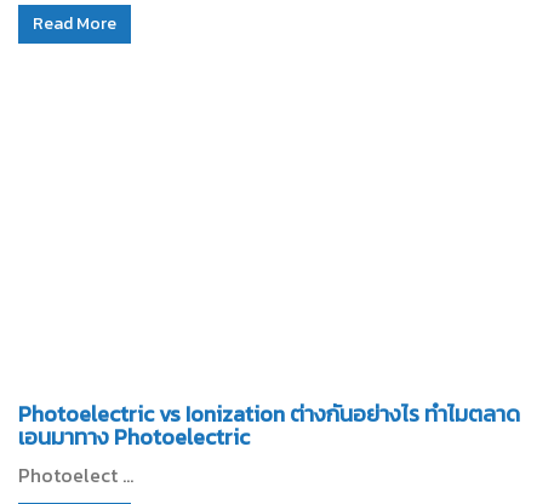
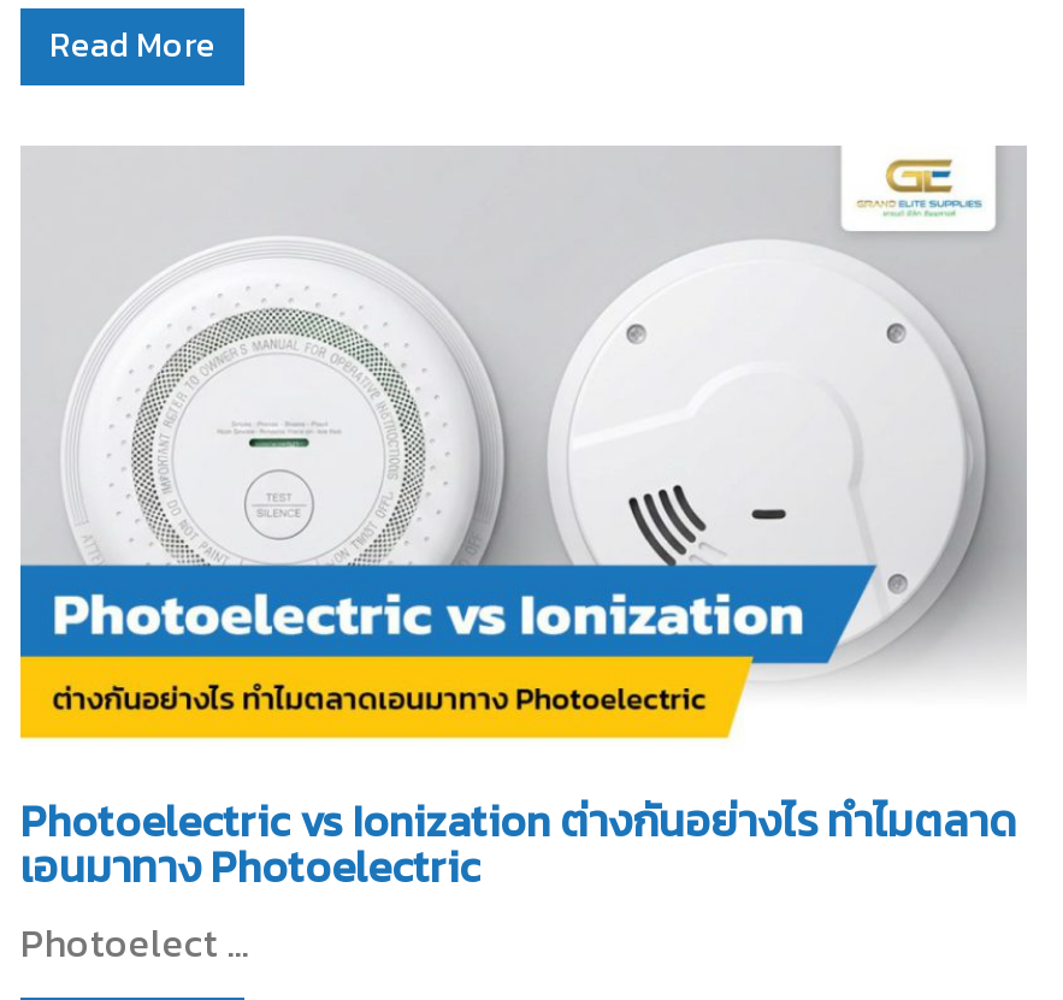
none -> [18,146,1027,742] [image]

